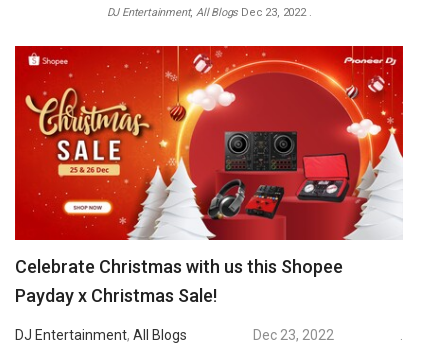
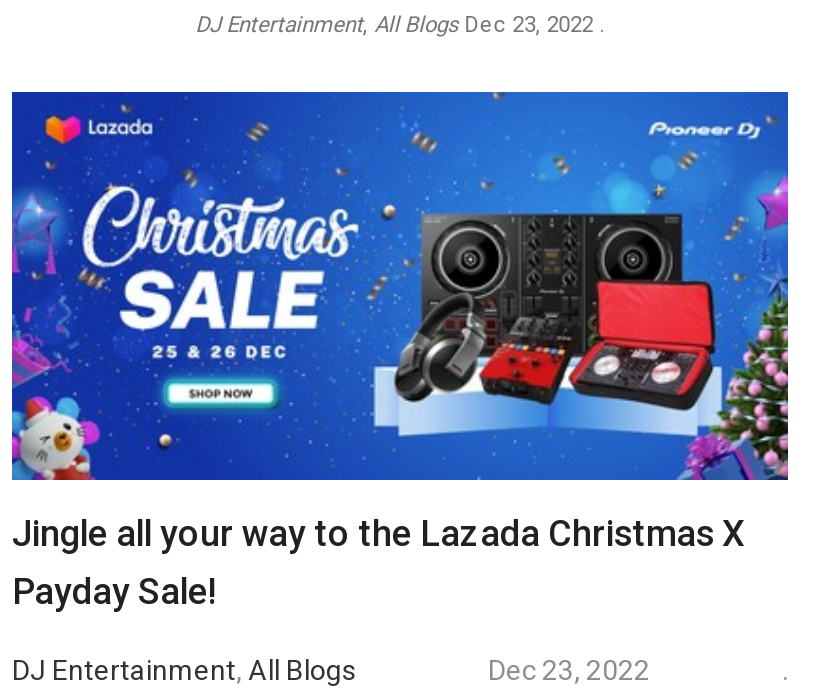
[14,45,404,306] [image] | Celebrate Christmas with us this Shopee | Payday x Christmas Sale! -> [10,90,790,612] [image] | Jingle all your way to the Lazada Christmas X | Payday Sale!

